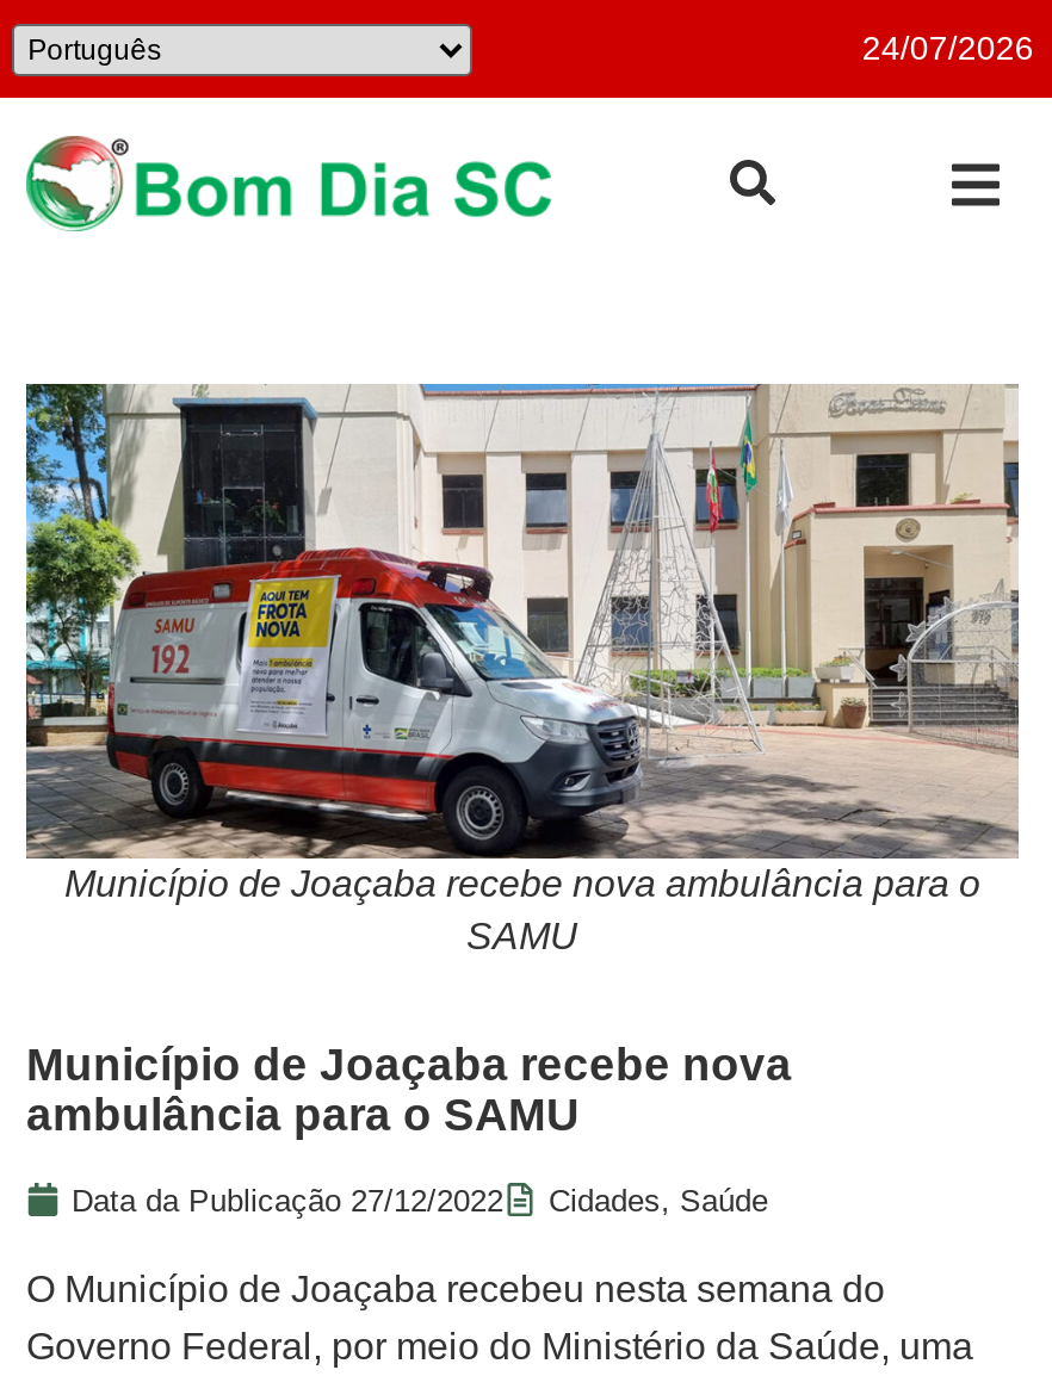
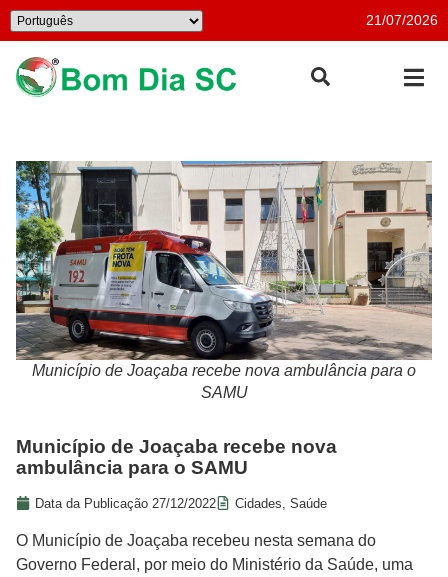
[862,28,1034,66] 24/07/2026 -> [366,12,438,28] 21/07/2026

